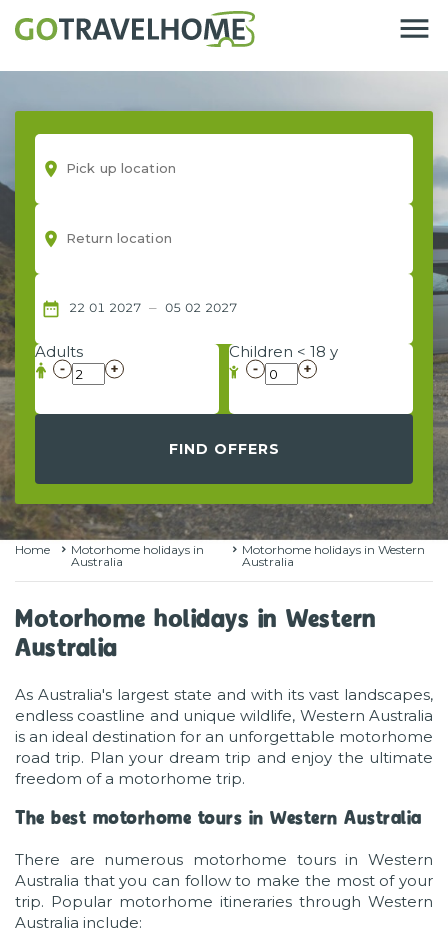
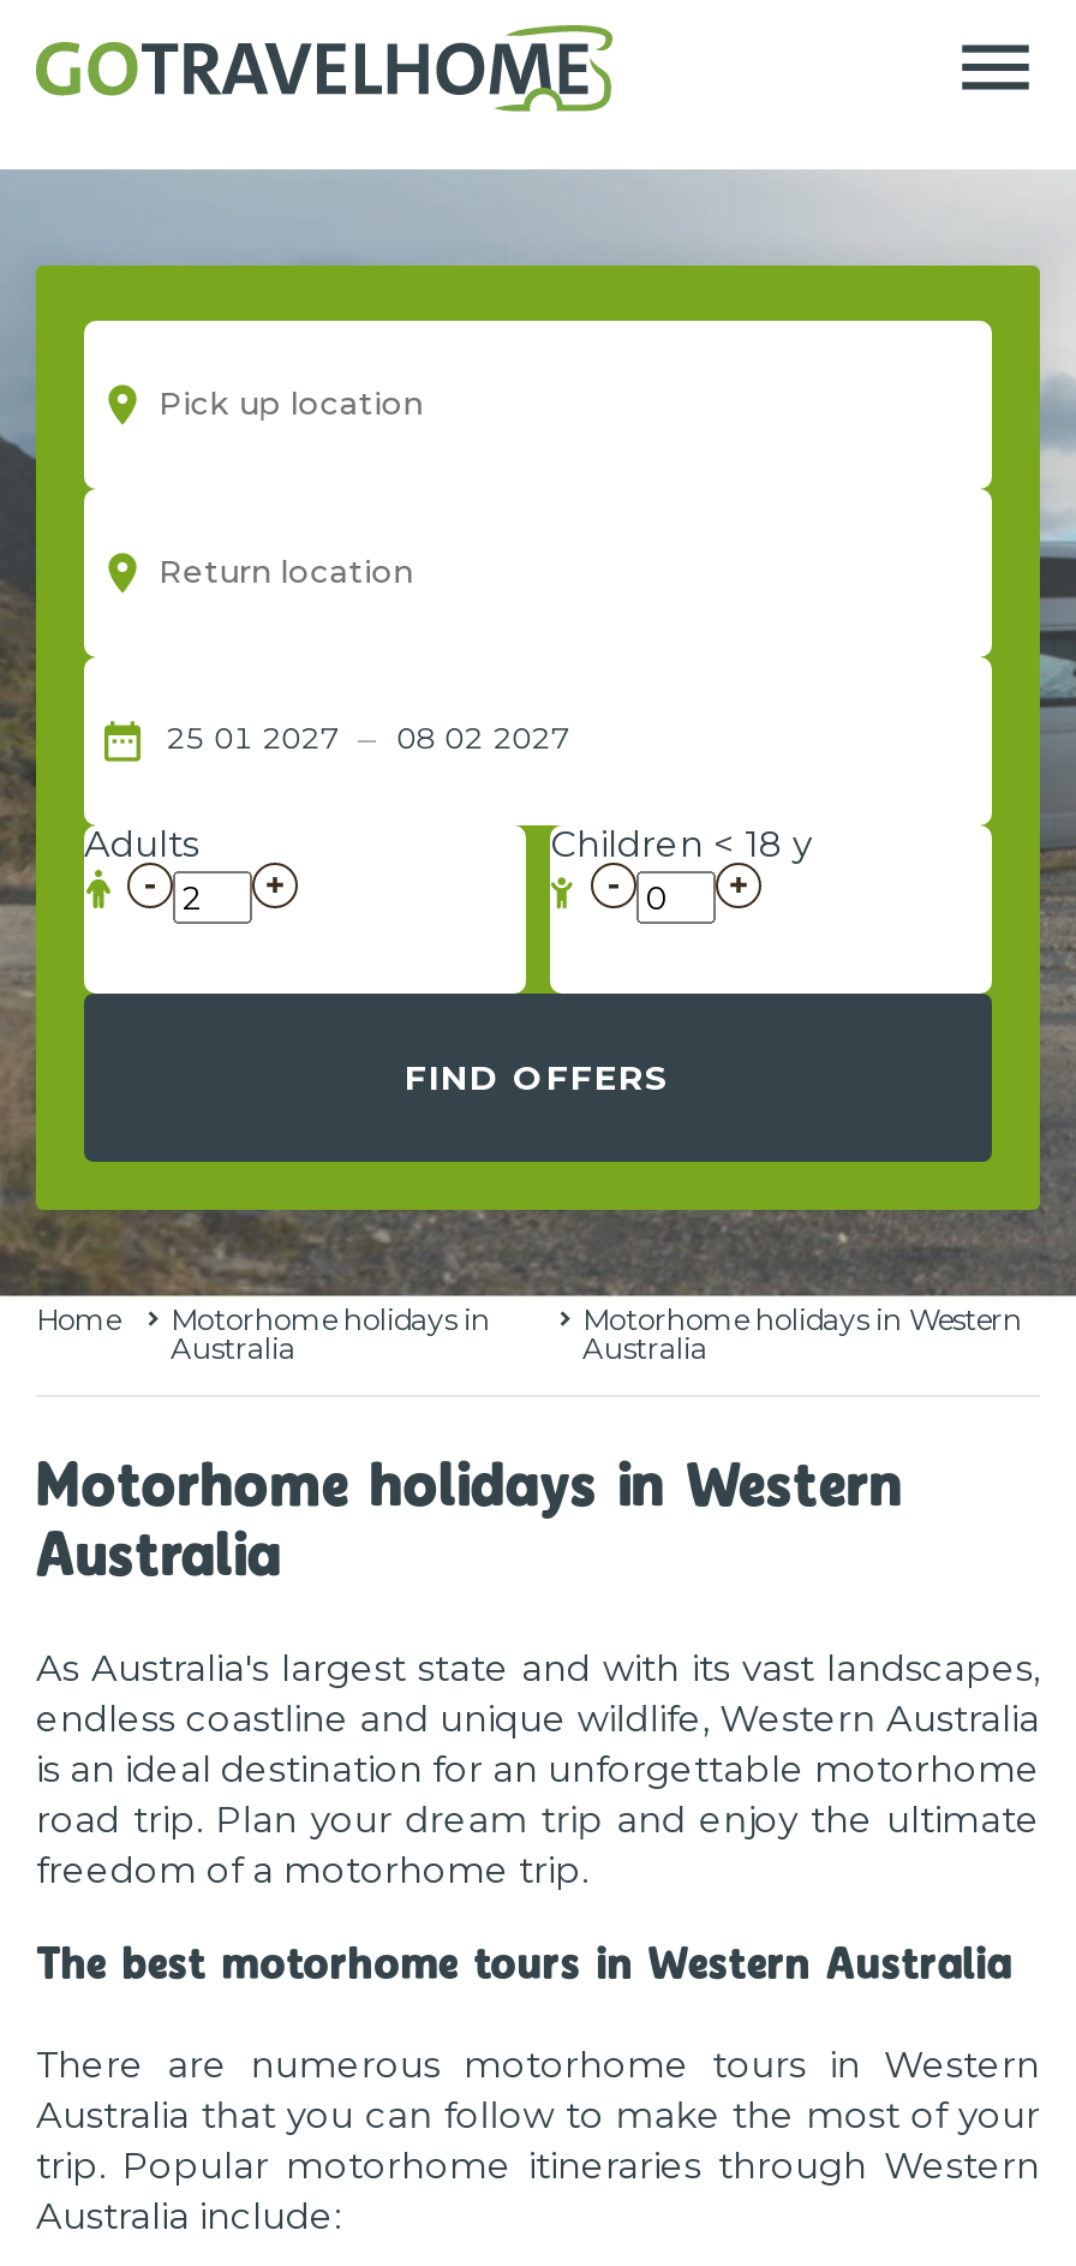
[41,297,237,319] date_range 22 01 2027 – 05 02 2027 -> [98,714,569,765] date_range 25 01 2027 – 08 02 2027

